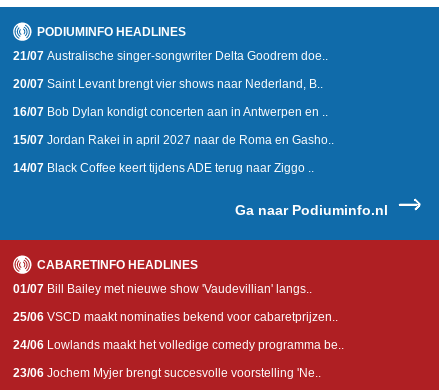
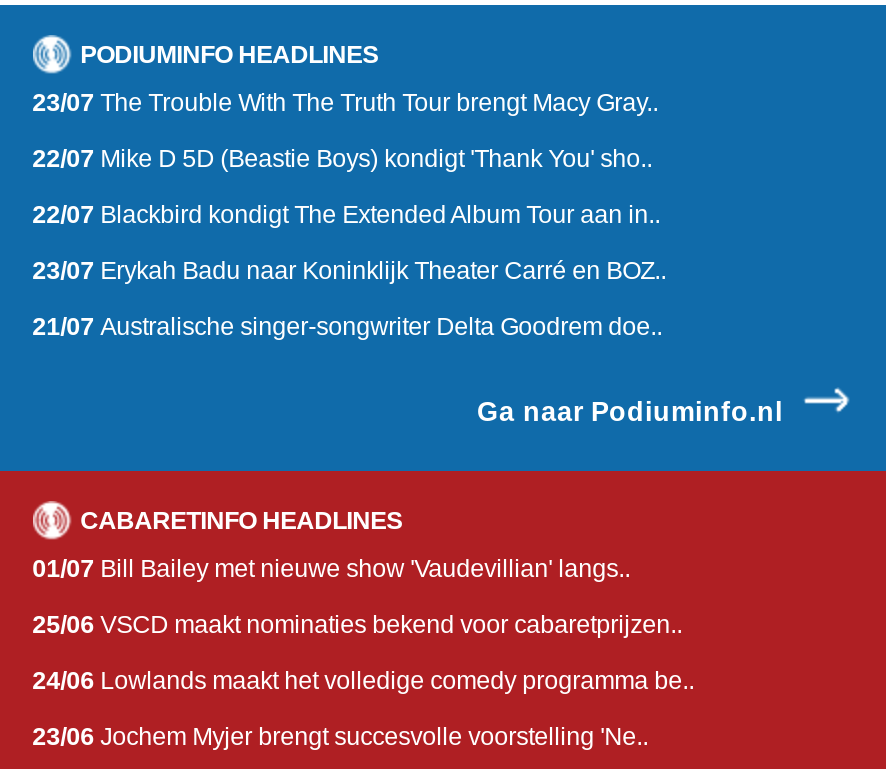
none -> [32,88,666,284] 23/07 The Trouble With The Truth Tour brengt Macy Gray.. | 22/07 Mike D 5D (Beastie Boys) kondigt 'Thank You' sho.. | 22/07 Blackbird kondigt The Extended Album Tour aan in.. | 23/07 Erykah Badu naar Koninklijk Theater Carré en BOZ..
moved [13,49,328,63] -> [32,312,662,340]: 21/07 Australische singer-songwriter Delta Goodrem doe..
[13,77,334,175] 20/07 Saint Levant brengt vier shows naar Nederland, B.. | 16/07 Bob Dylan kondigt concerten aan in Antwerpen en .. | 15/07 Jordan Rakei in april 2027 naar de Roma en Gasho.. | 14/07 Black Coffee keert tijdens ADE terug naar Ziggo .. -> none

